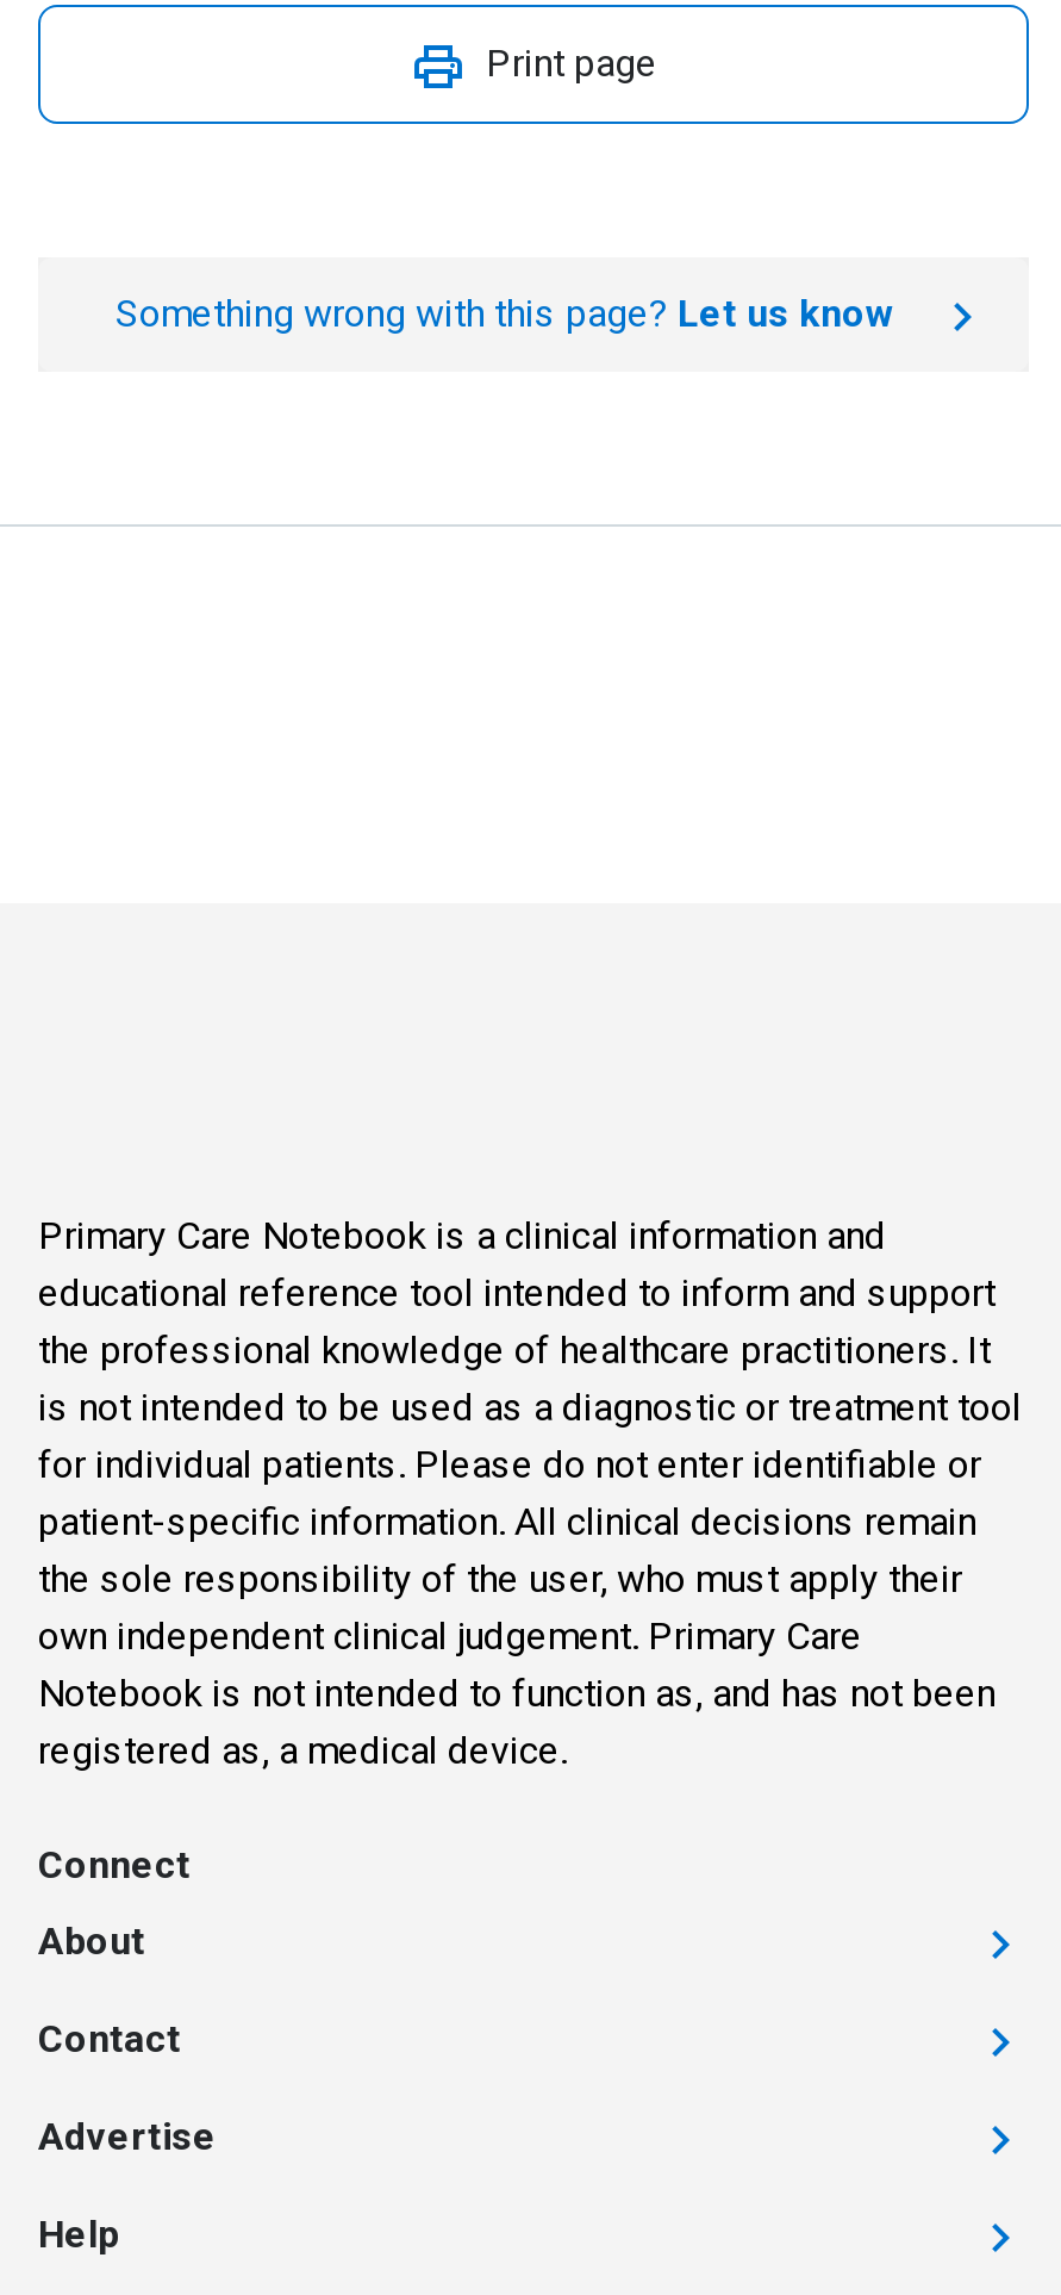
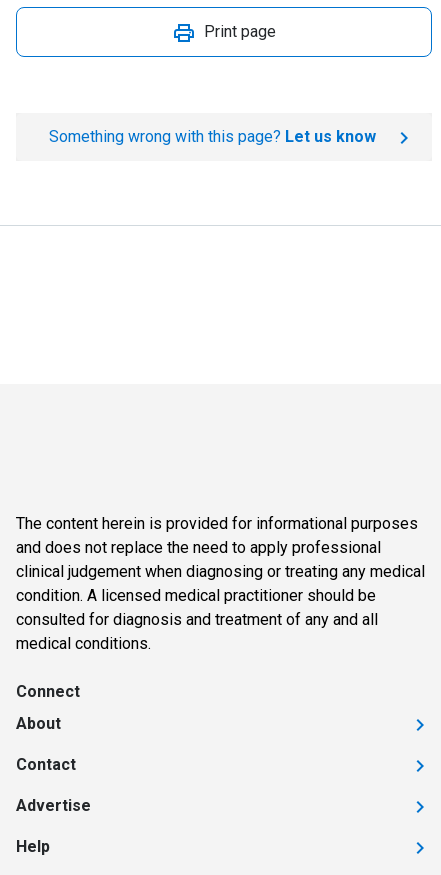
[38,1213,1022,1773] Primary Care Notebook is a clinical information and | educational reference tool intended to inform and support | the professional knowledge of healthcare practitioners. It | is not intended to be used as a diagnostic or treatment tool | for individual patients. Please do not enter identifiable or | patient-specific information. All clinical decisions remain | the sole responsibility of the user, who must apply their | own independent clinical judgement. Primary Care | Notebook is not intended to function as, and has not been | registered as, a medical device. -> [16,514,425,653] The content herein is provided for informational purposes | and does not replace the need to apply professional | clinical judgement when diagnosing or treating any medical | condition. A licensed medical practitioner should be | consulted for diagnosis and treatment of any and all | medical conditions.

